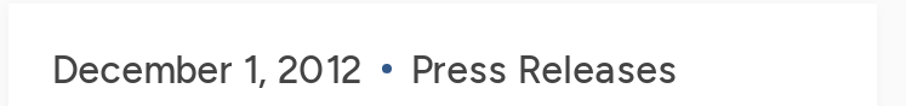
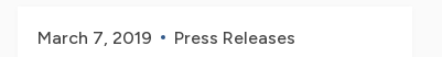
[51,48,677,94] December 1, 2012 Press Releases -> [37,27,295,48] March 7, 2019 Press Releases

